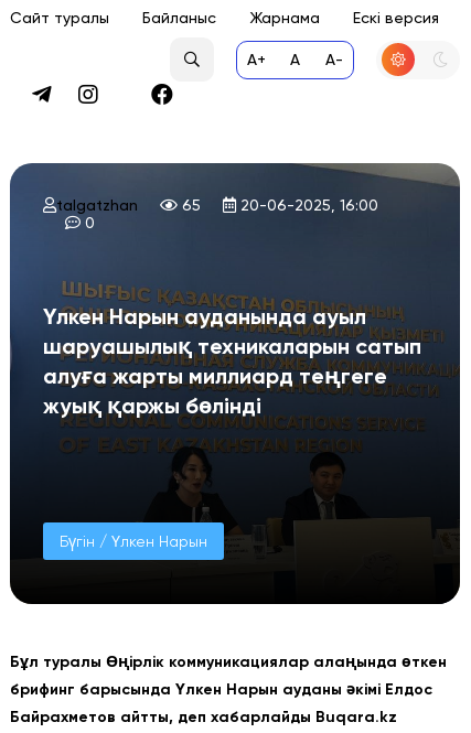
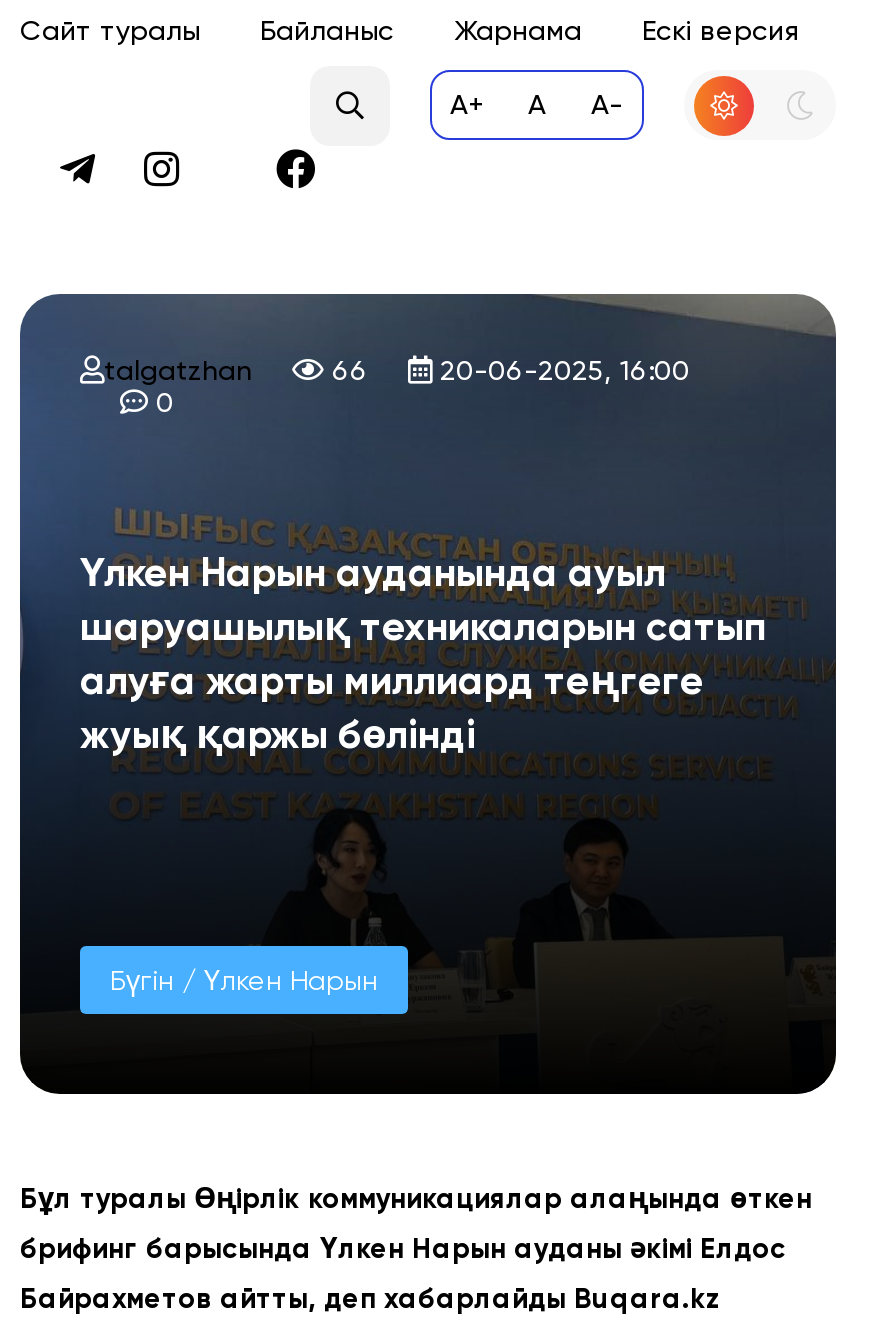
[178,196,378,214] 65 20-06-2025, 16:00 -> [324,354,690,386] 66 20-06-2025, 16:00

